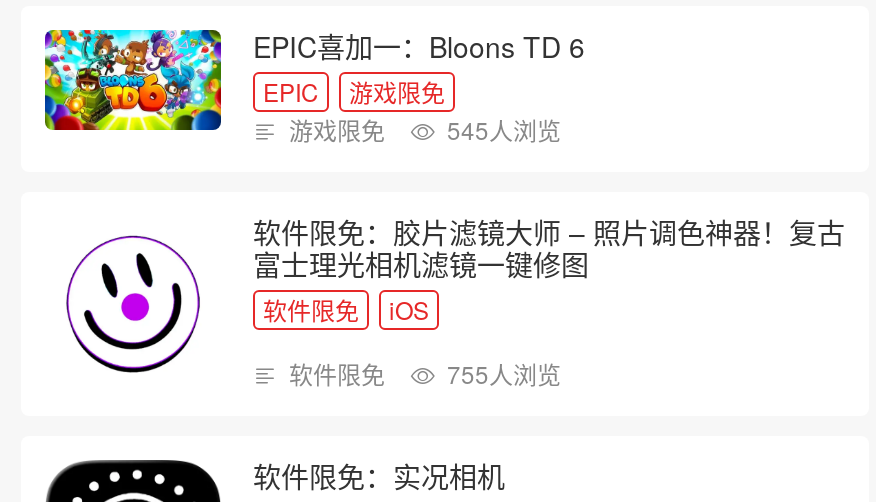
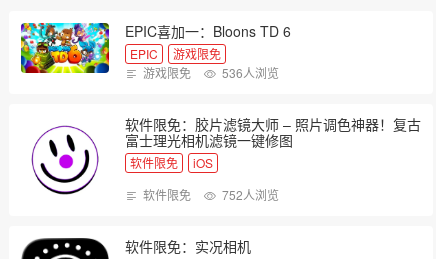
[289,112,561,146] 游戏限免 545人浏览 -> [143,64,279,81] 游戏限免 536人浏览
[289,356,561,390] 软件限免 755人浏览 -> [143,186,279,203] 软件限免 752人浏览

